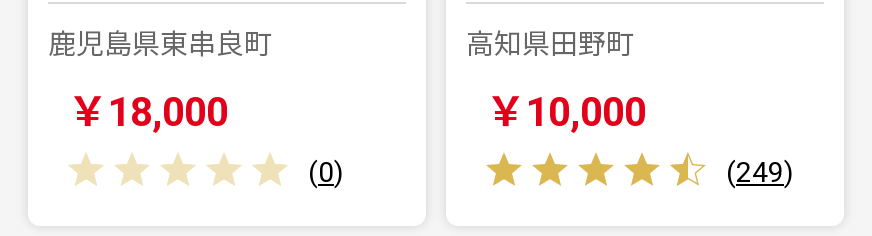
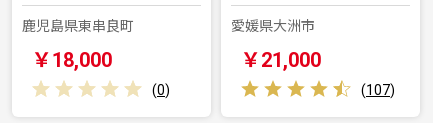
[466,28,634,60] 高知県田野町 -> [231,18,315,34] 愛媛県大洲市
[486,88,794,188] ￥10,000 | (249) -> [241,48,395,98] ￥21,000 | (107)

